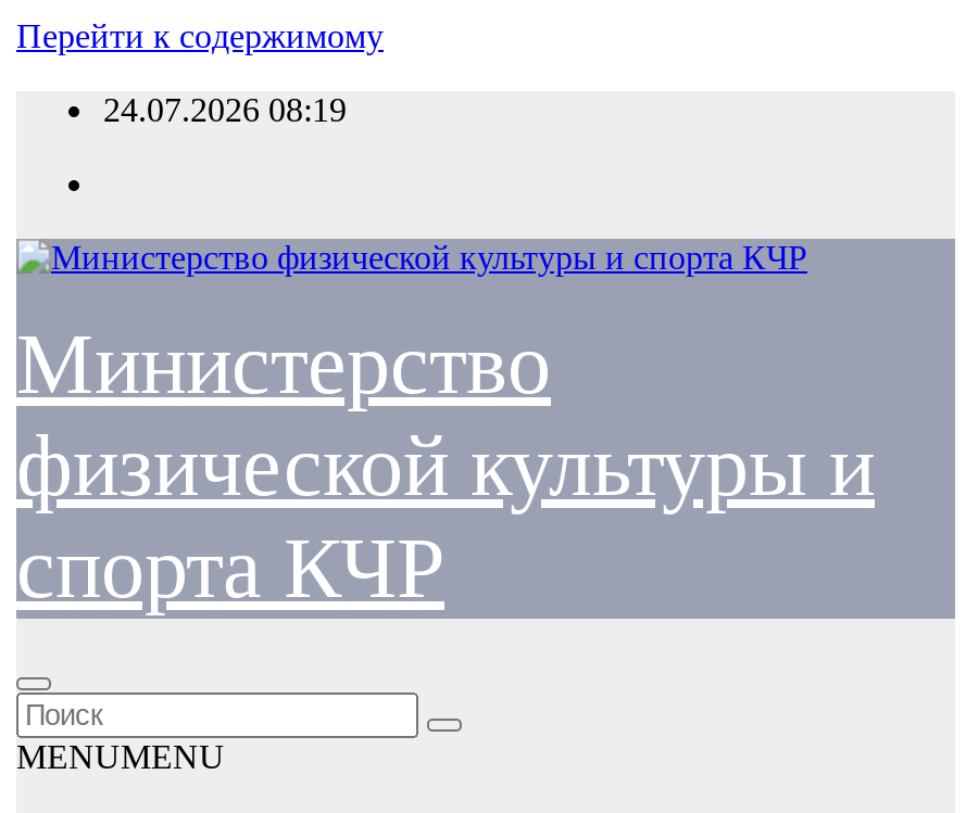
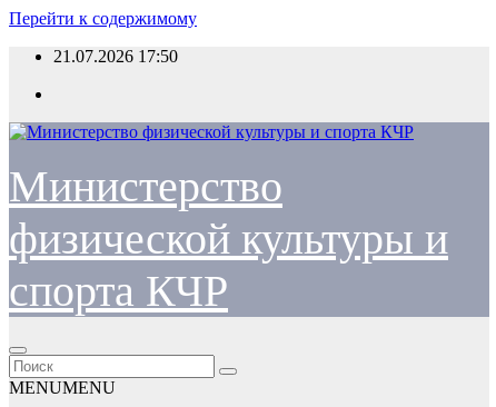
[103,91,347,128] 24.07.2026 08:19 -> [53,47,178,66] 21.07.2026 17:50

